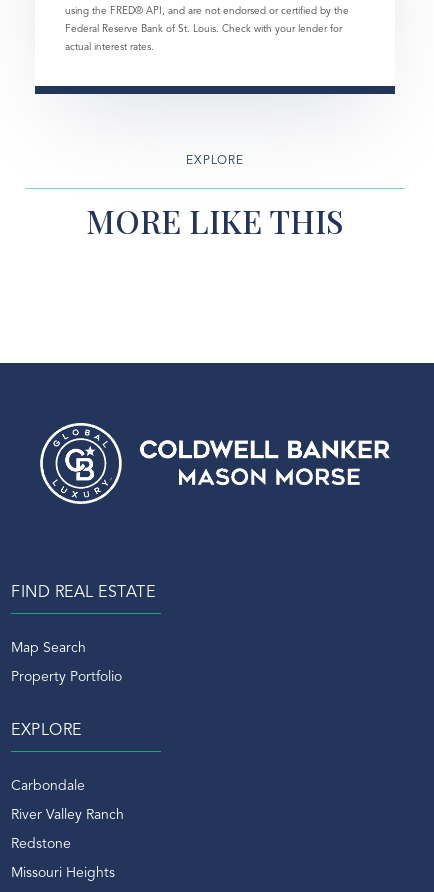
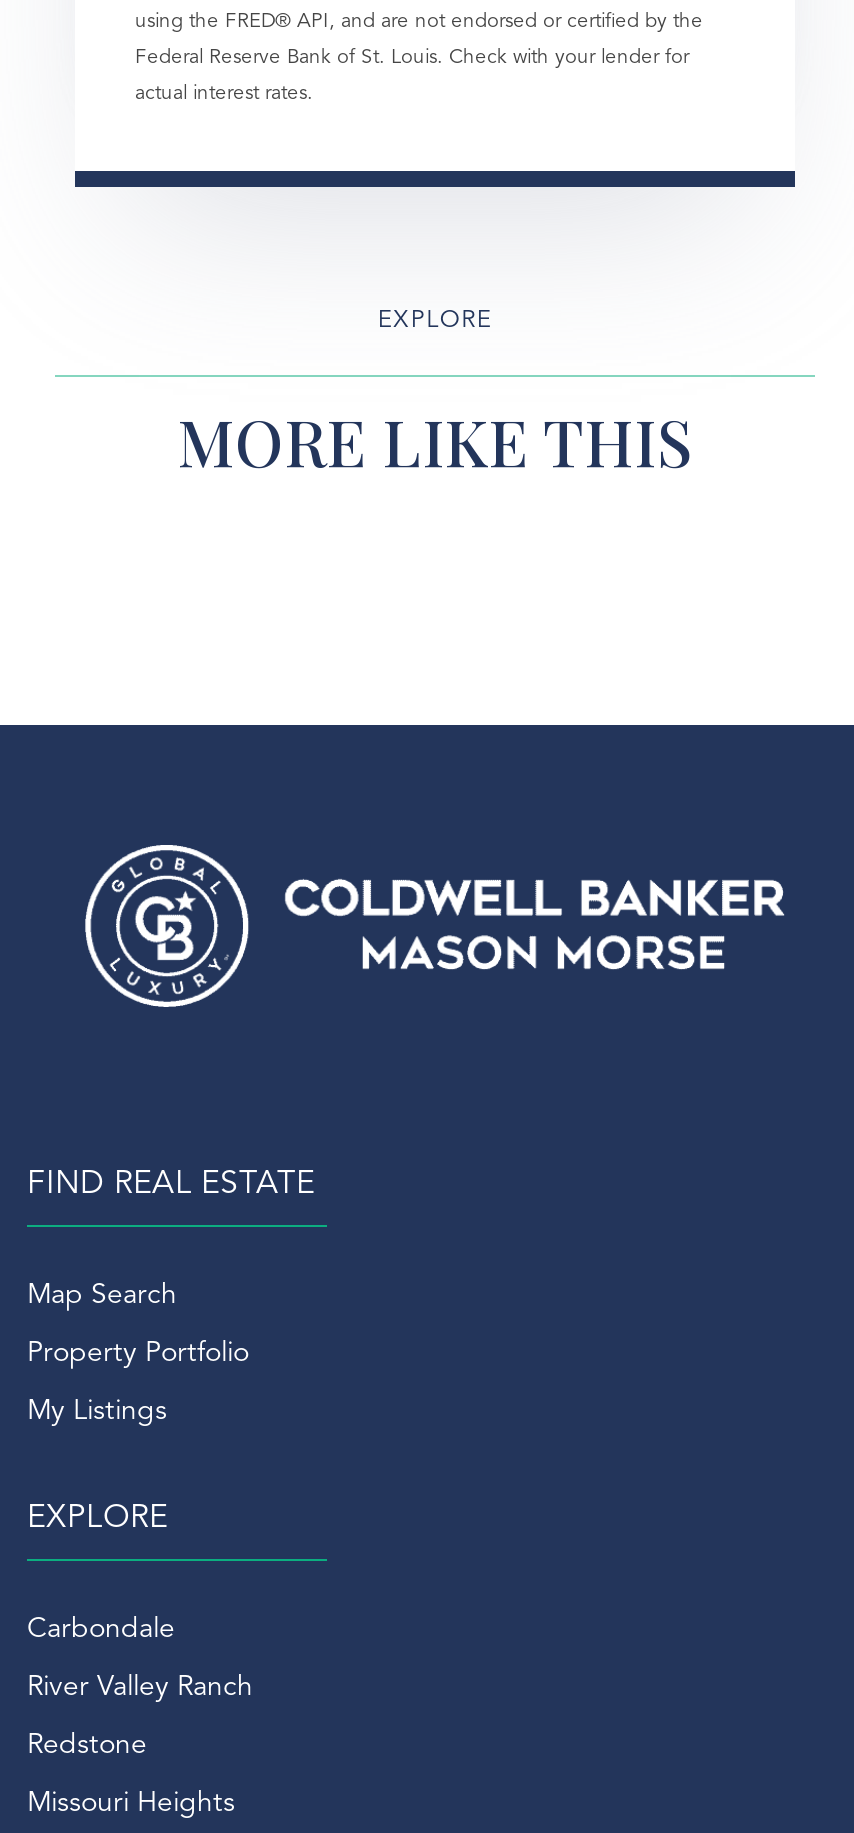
none -> [27,1397,167,1425] My Listings

